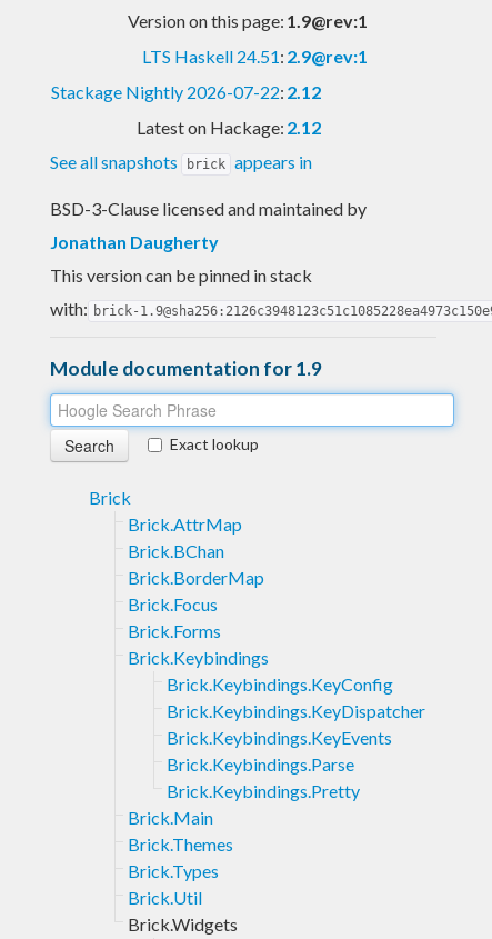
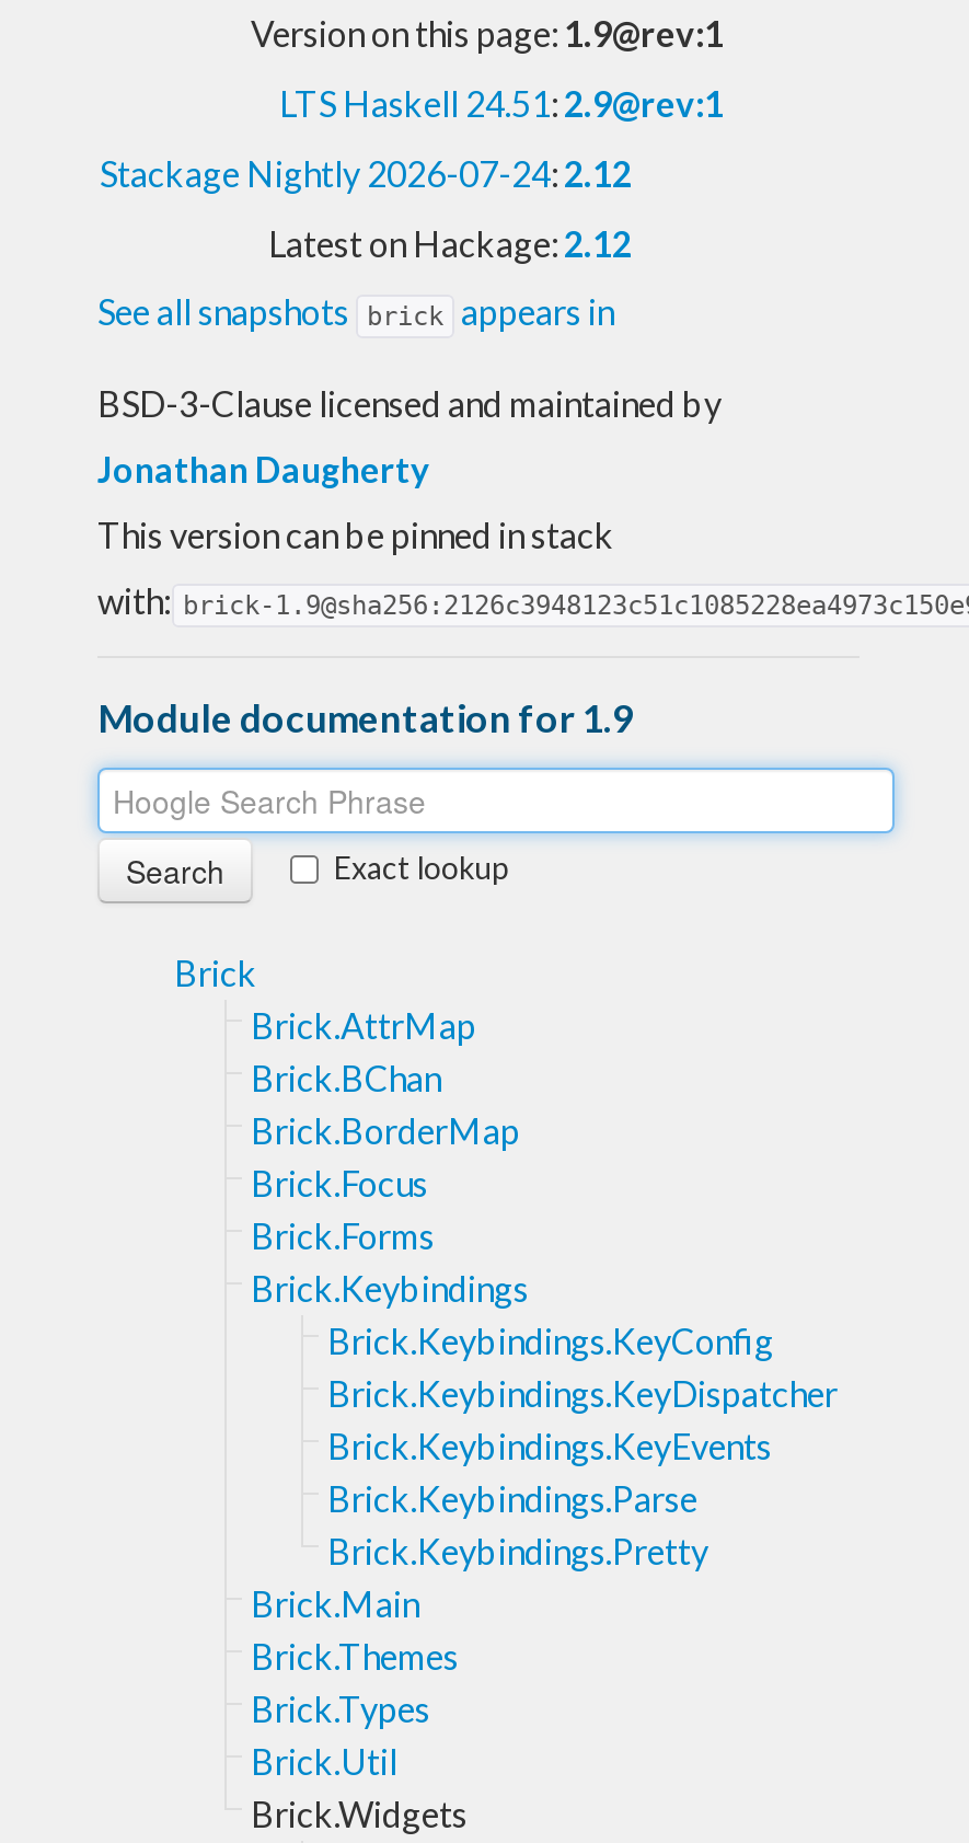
[51,81,321,102] Stackage Nightly 2026-07-22: 2.12 -> [100,152,632,194] Stackage Nightly 2026-07-24: 2.12

